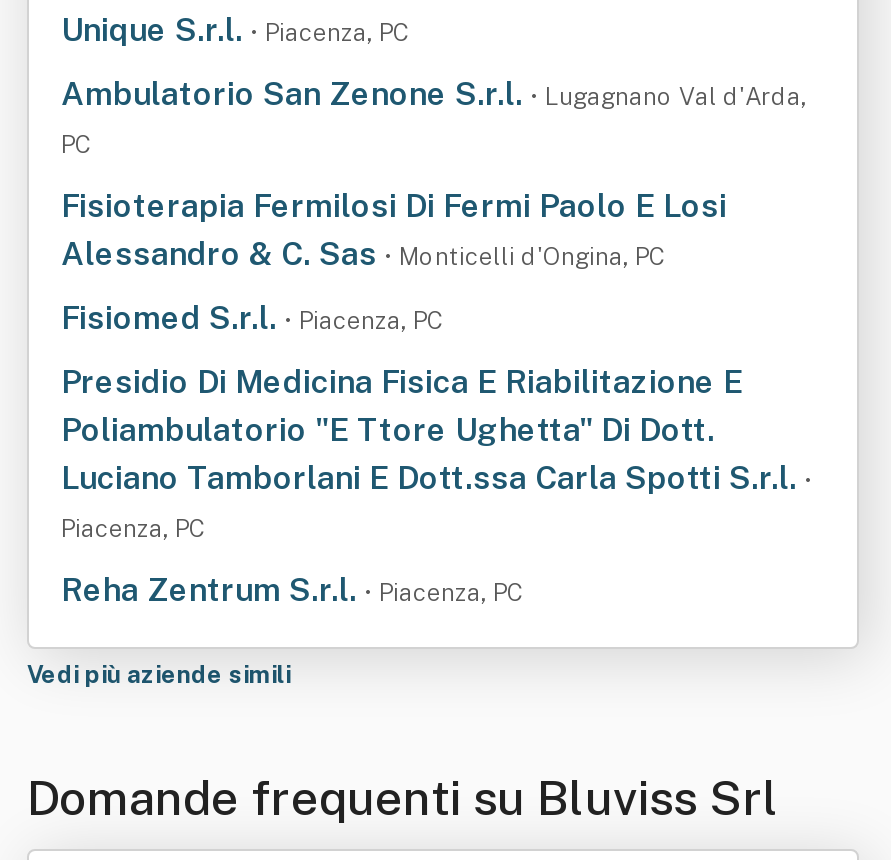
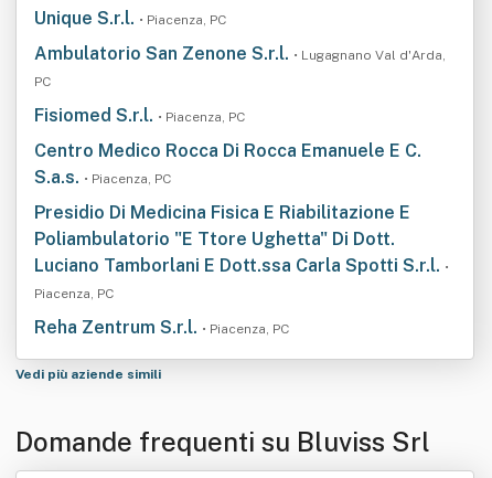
[61,187,727,273] Fisioterapia Fermilosi Di Fermi Paolo E Losi | Alessandro & C. Sas • Monticelli d'Ongina, PC -> none
moved [61,299,443,337] -> [34,105,245,126]: Fisiomed S.r.l. • Piacenza, PC
none -> [34,140,421,188] Centro Medico Rocca Di Rocca Emanuele E C. | S.a.s. • Piacenza, PC

